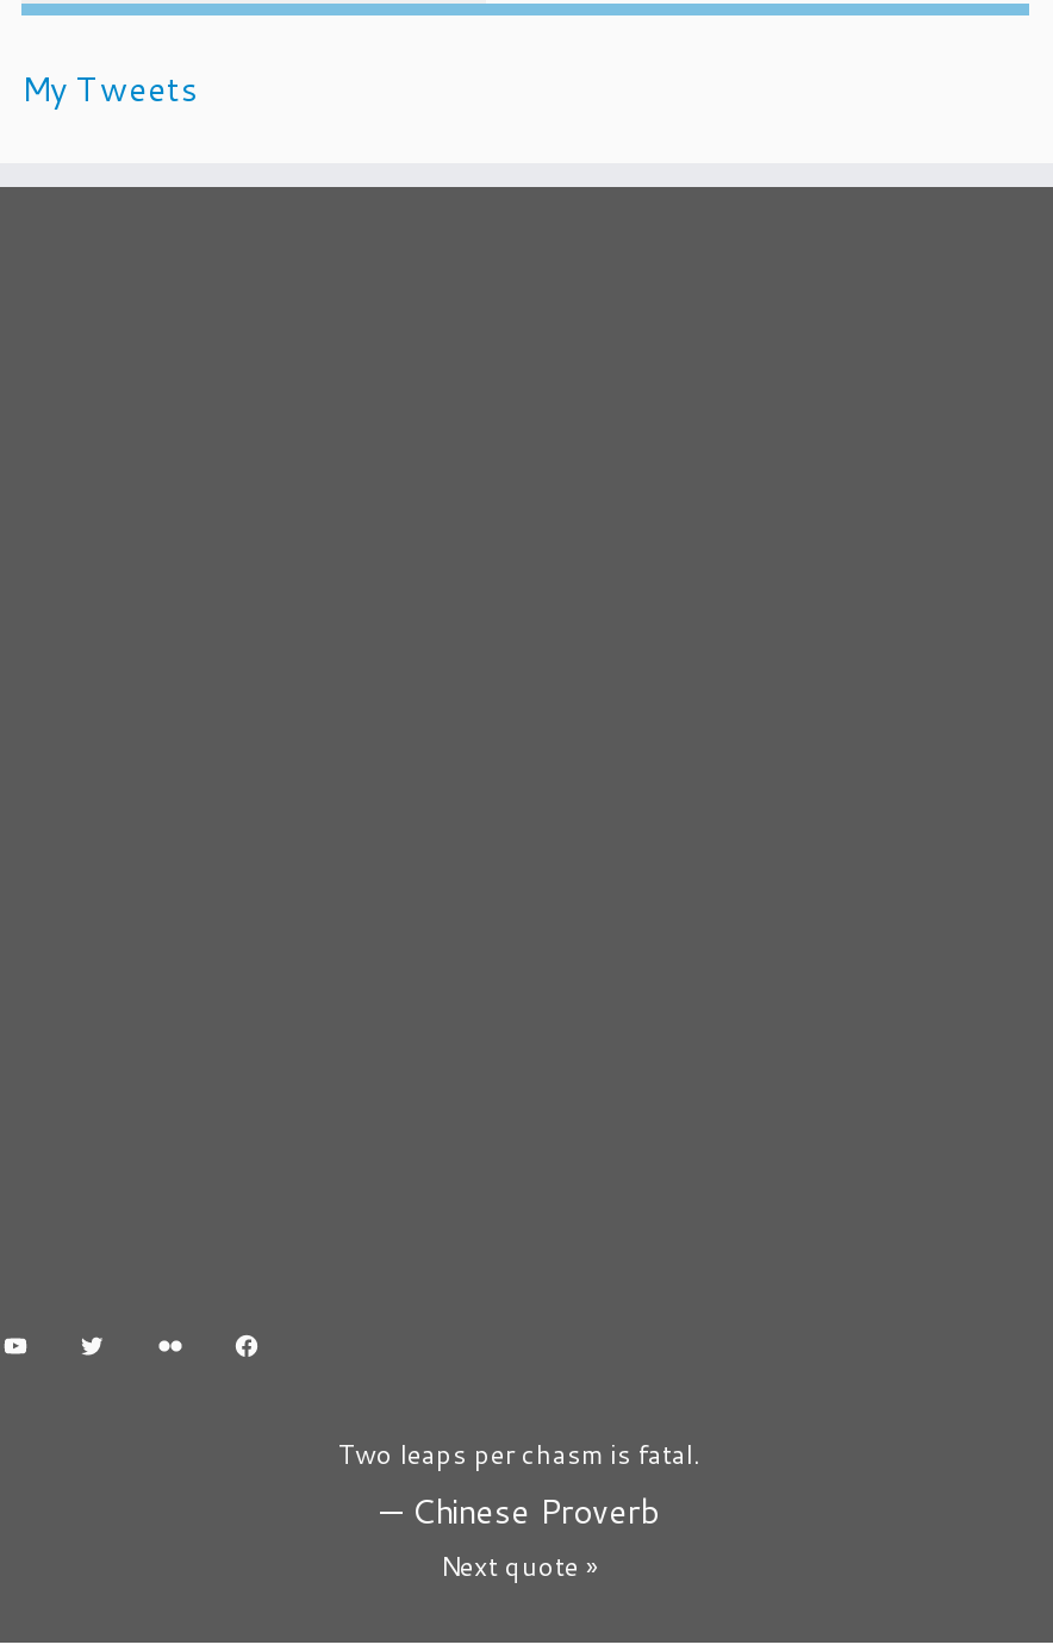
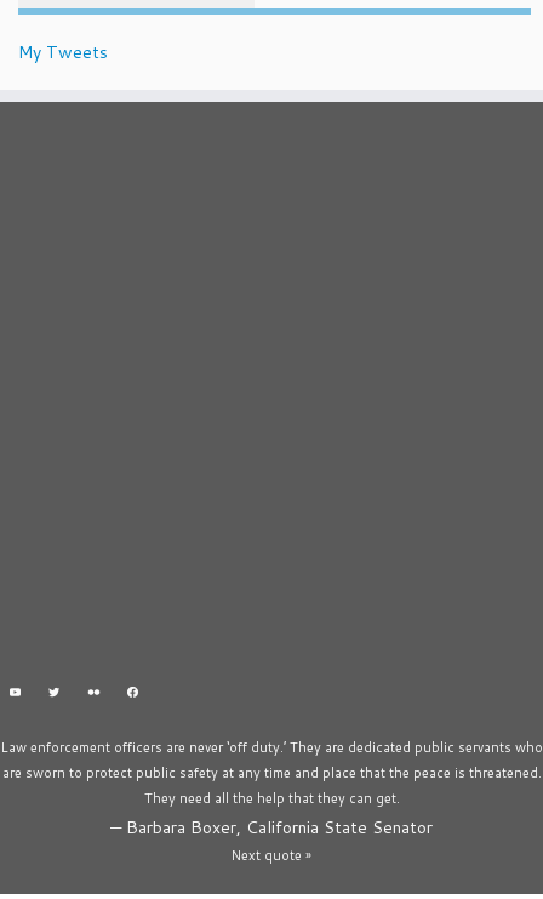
[338,1436,700,1536] Two leaps per chasm is fatal. | — Chinese Proverb -> [1,738,542,840] Law enforcement officers are never ‘off duty.’ They are dedicated public servants who | are sworn to protect public safety at any time and place that the peace is threatened. | They need all the help that they can get. | — Barbara Boxer, California State Senator

